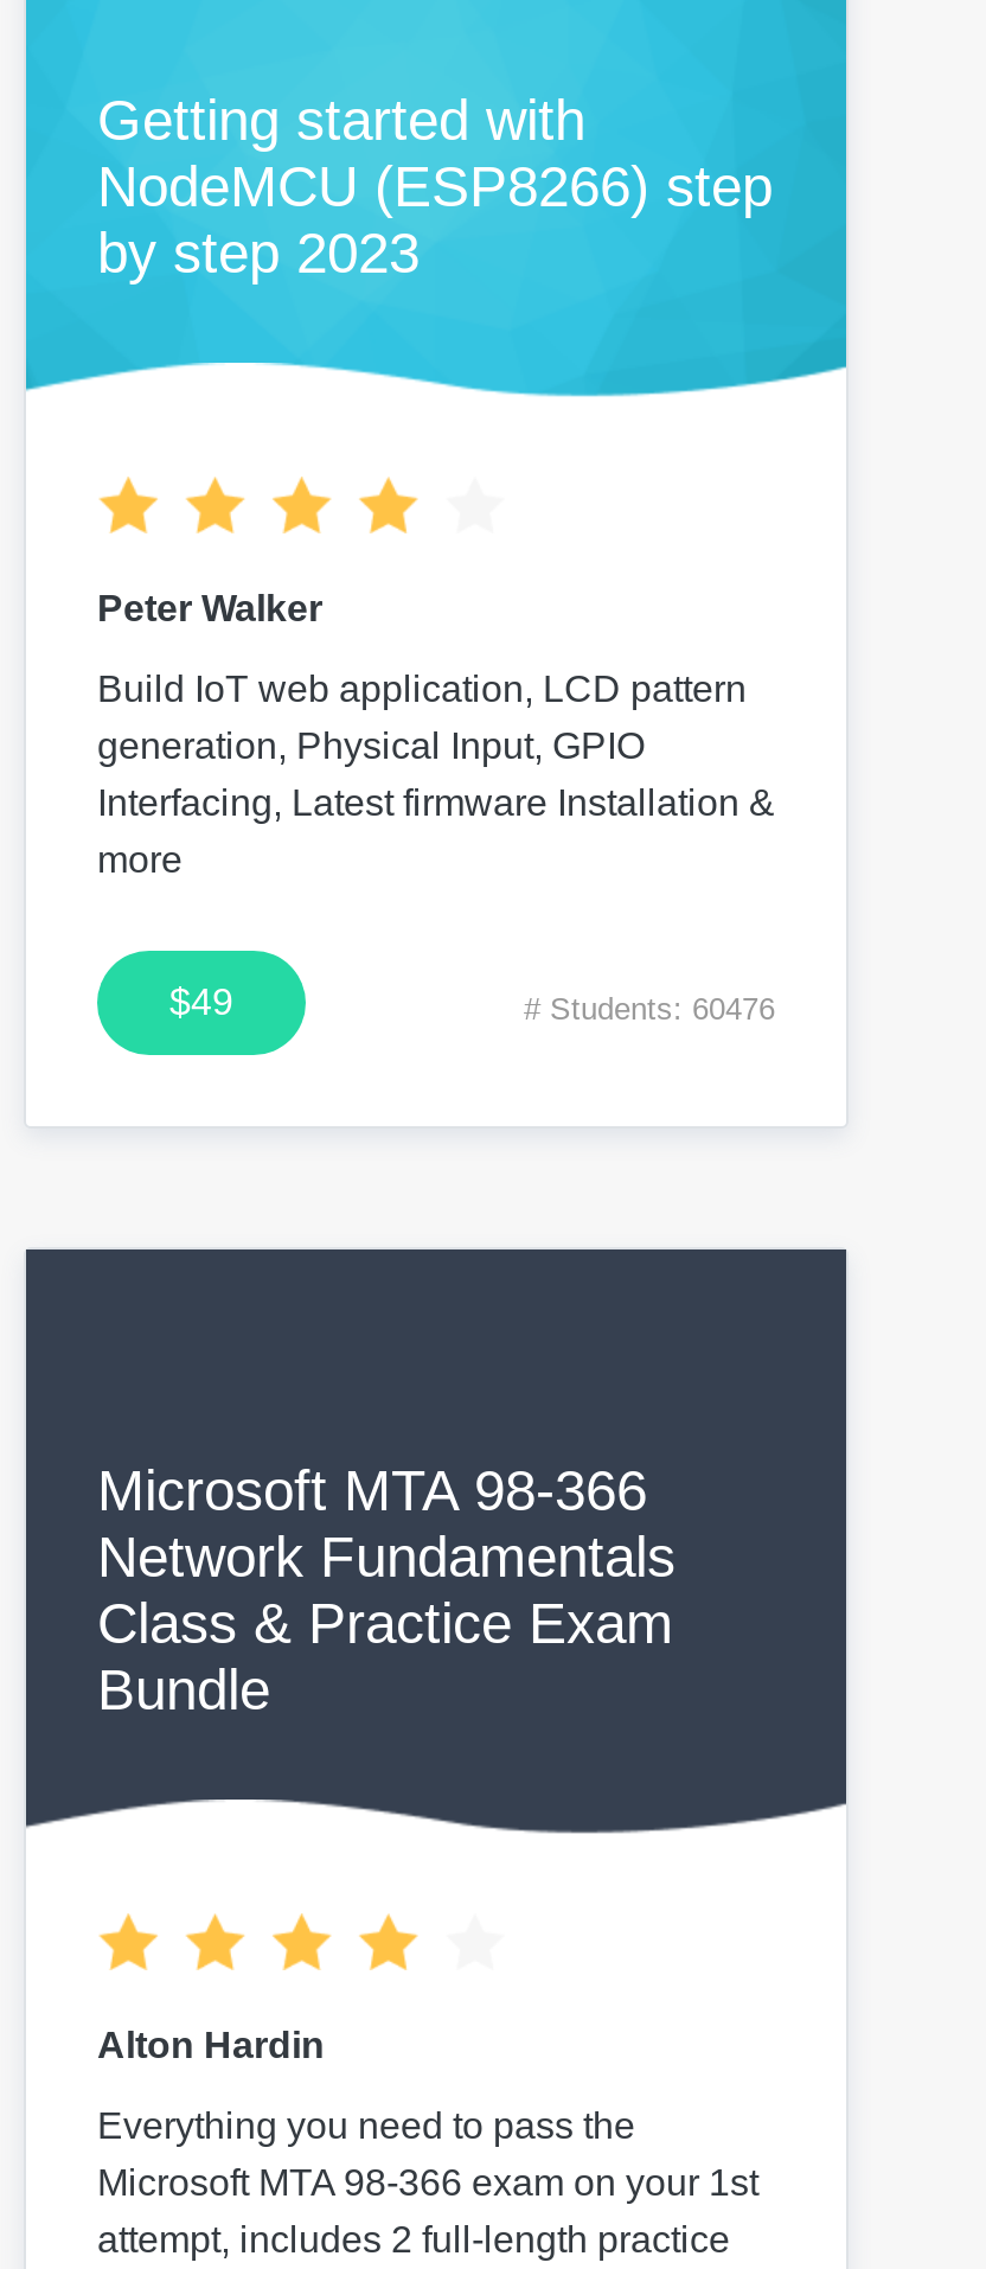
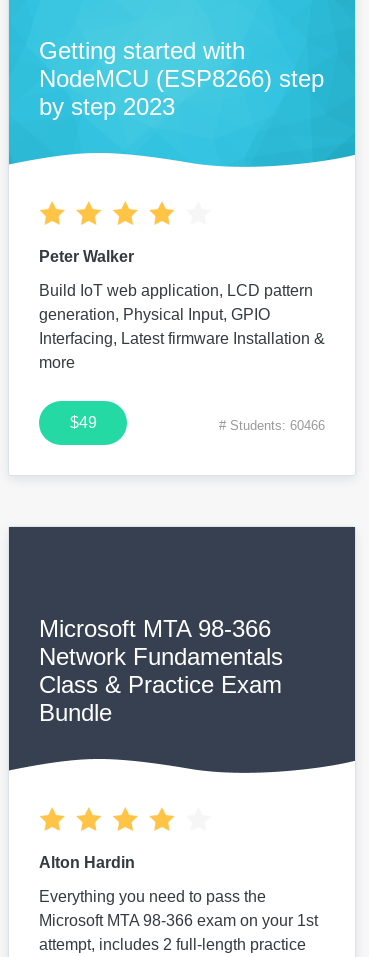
[524,992,775,1027] # Students: 60476 -> [219,418,325,433] # Students: 60466

